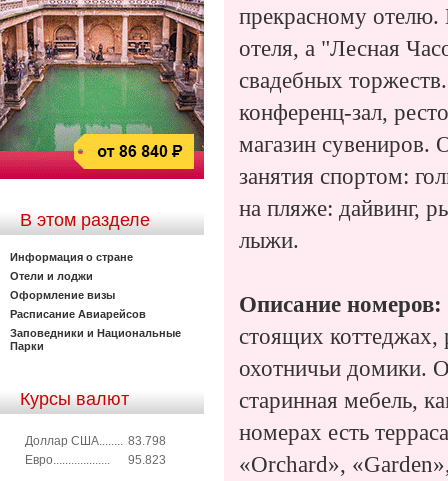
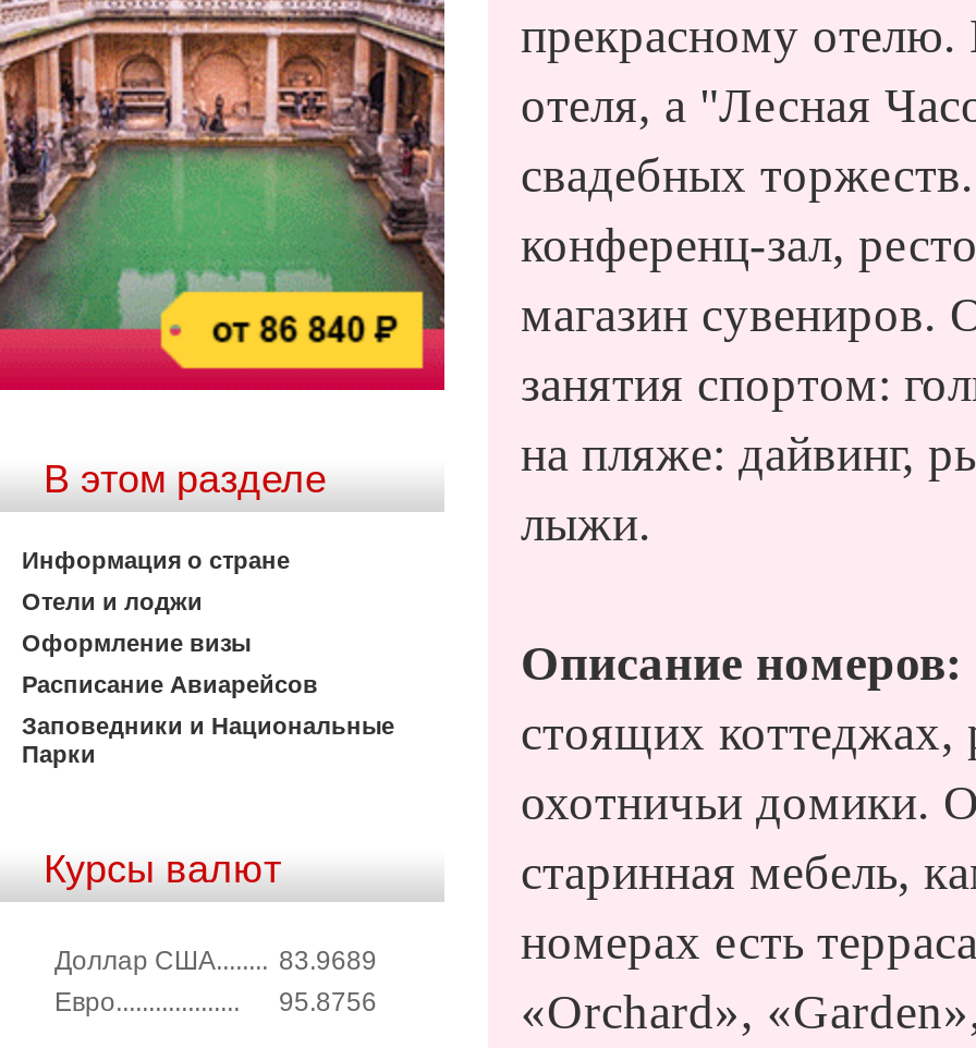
[25,434,166,448] Доллар США........ 83.798 -> [54,945,377,976] Доллар США........ 83.9689
[25,453,166,467] Евро................... 95.823 -> [54,987,377,1017] Евро................... 95.8756

